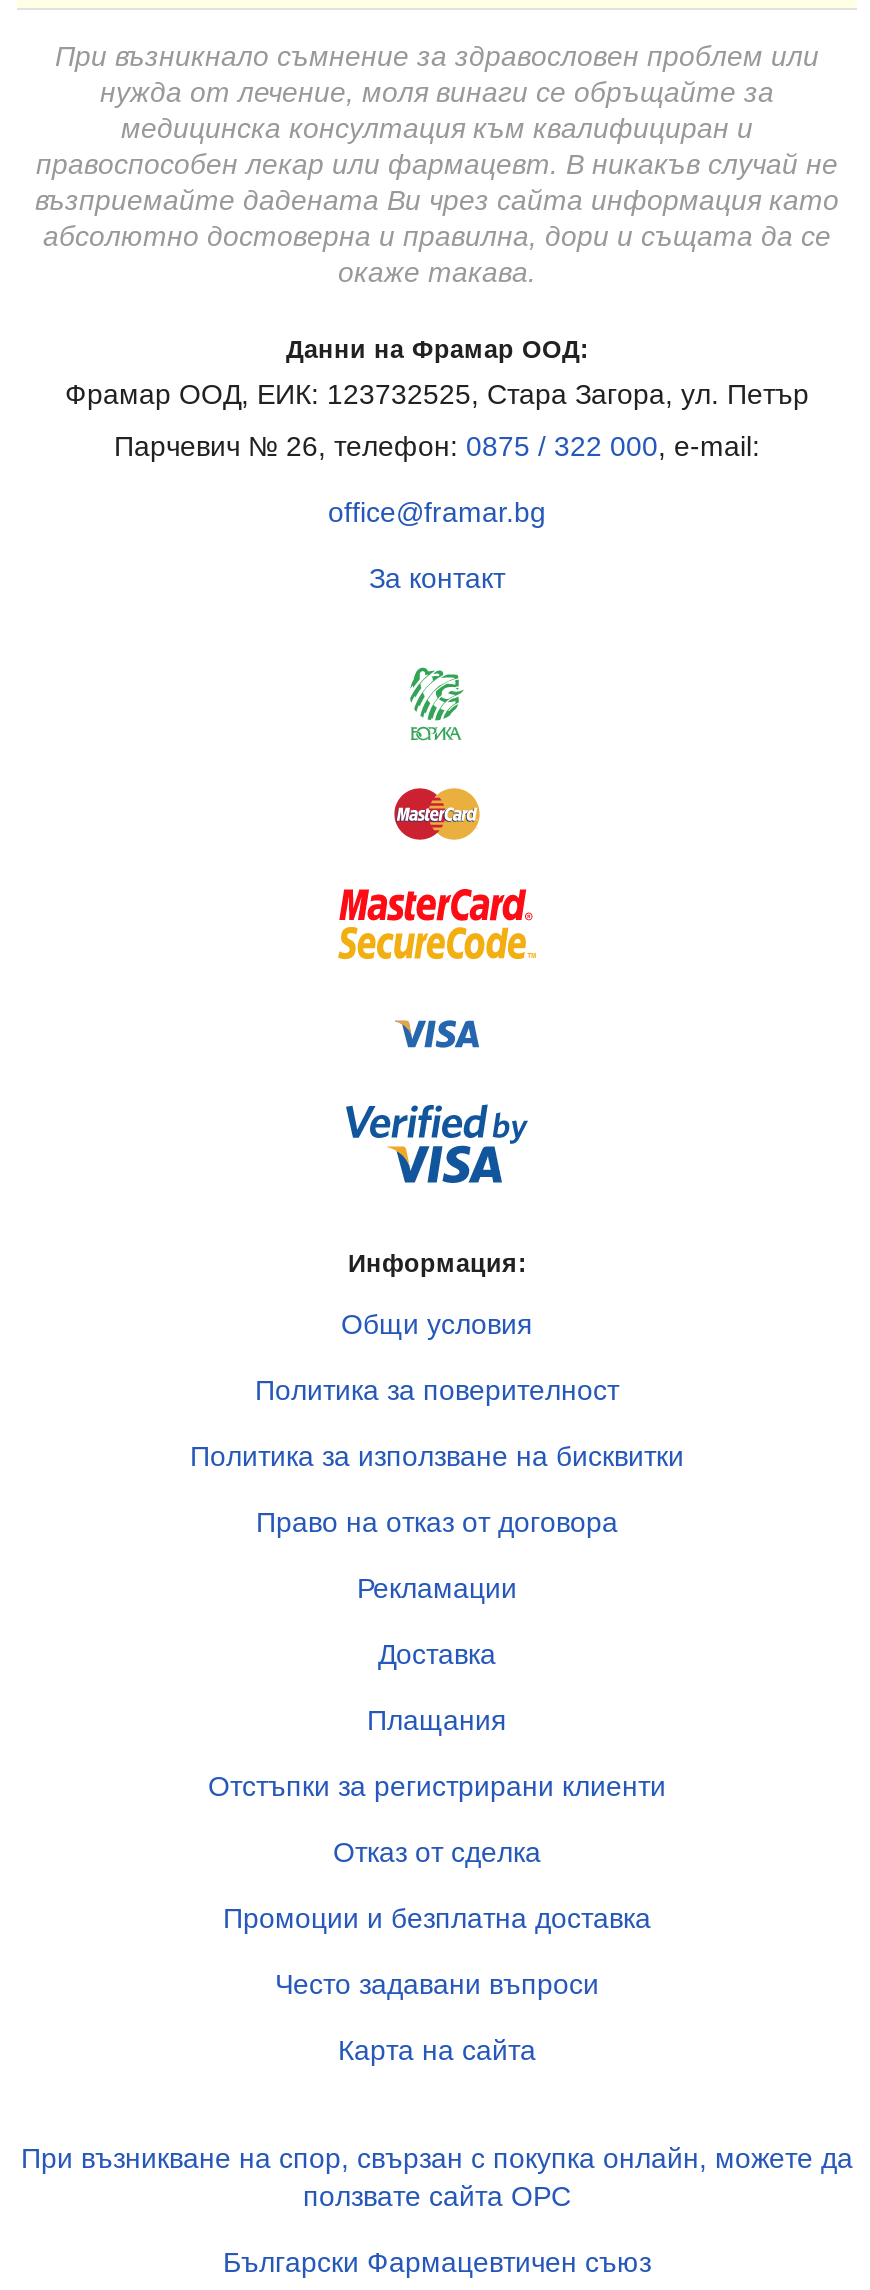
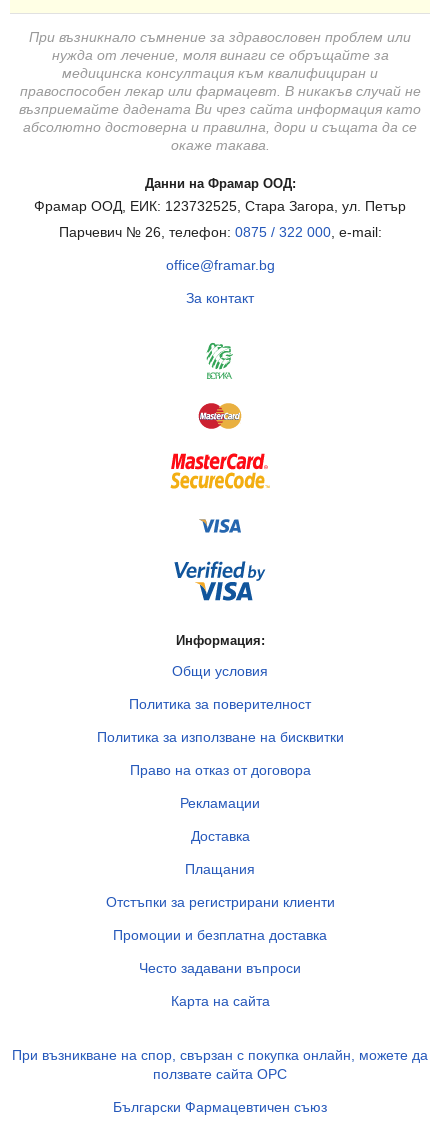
[333,1836,541,1868] Отказ от сделка -> none

